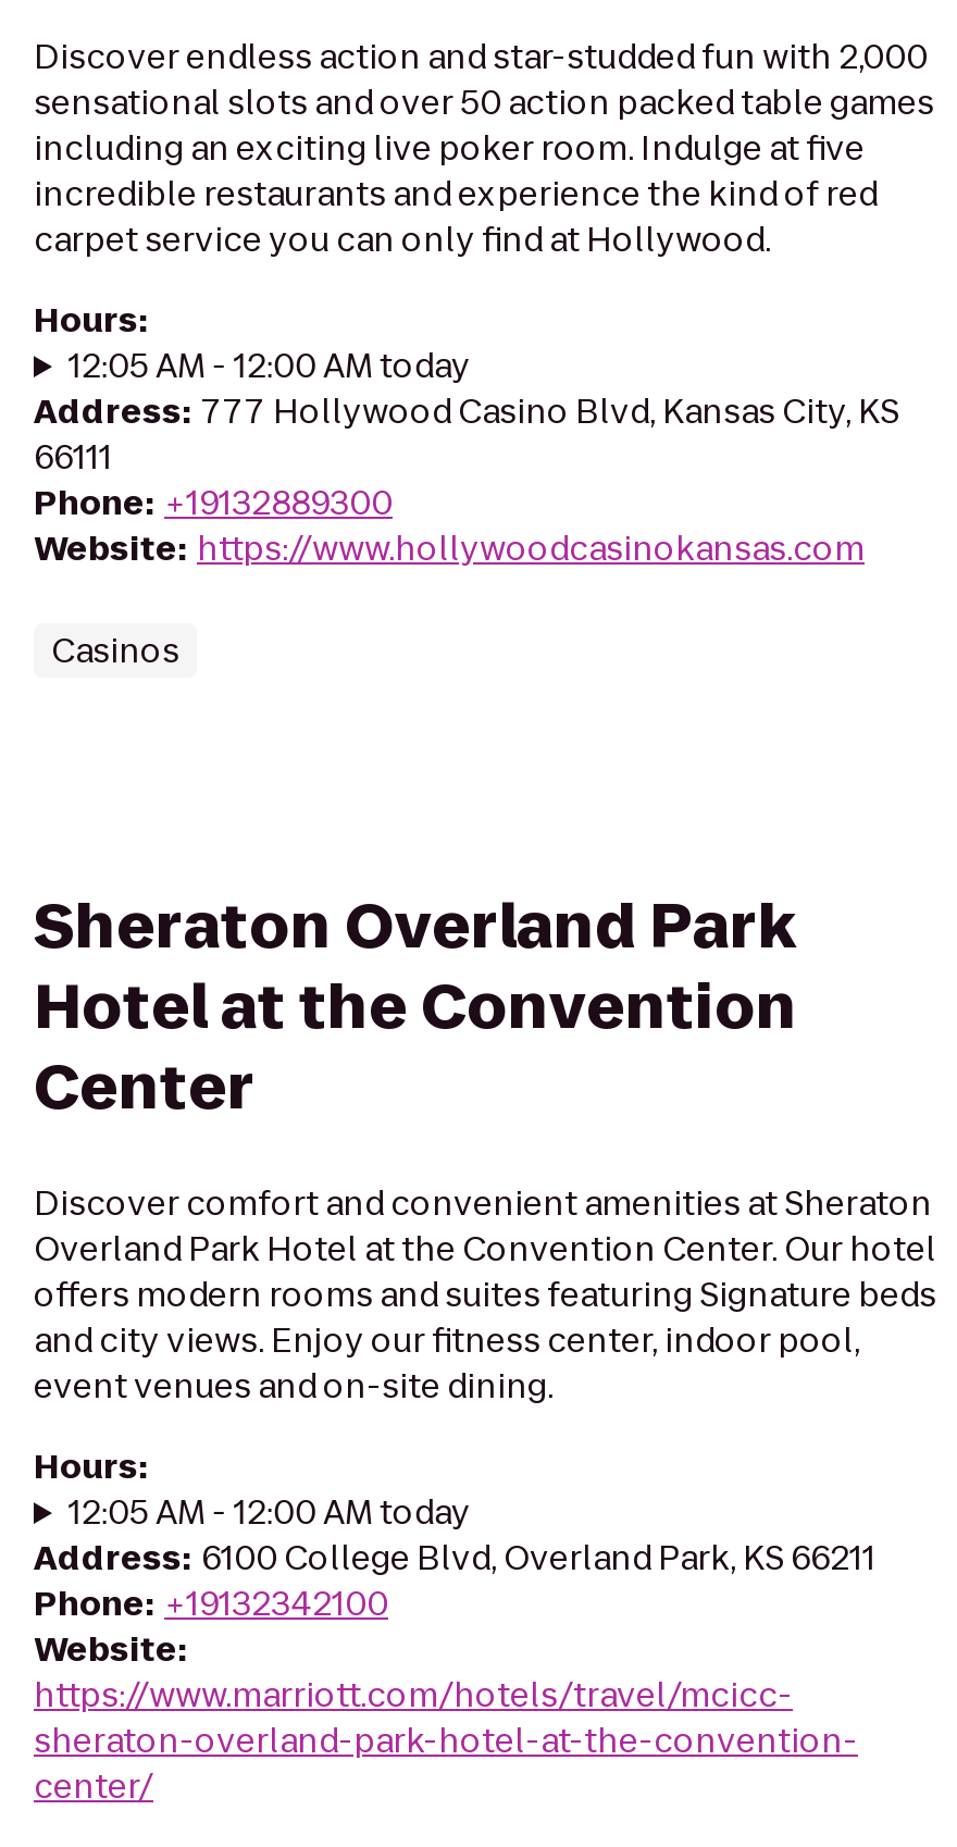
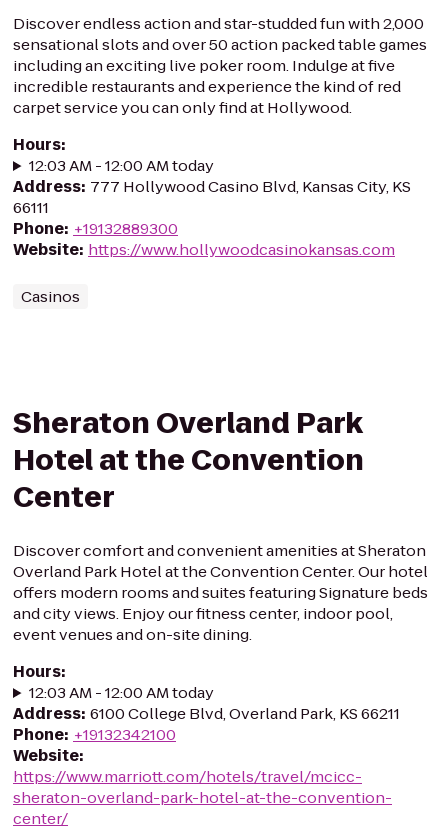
[68,343,471,388] 12:05 AM - 12:00 AM today -> [29,155,214,176] 12:03 AM - 12:00 AM today
[68,1489,471,1535] 12:05 AM - 12:00 AM today -> [29,682,214,703] 12:03 AM - 12:00 AM today

